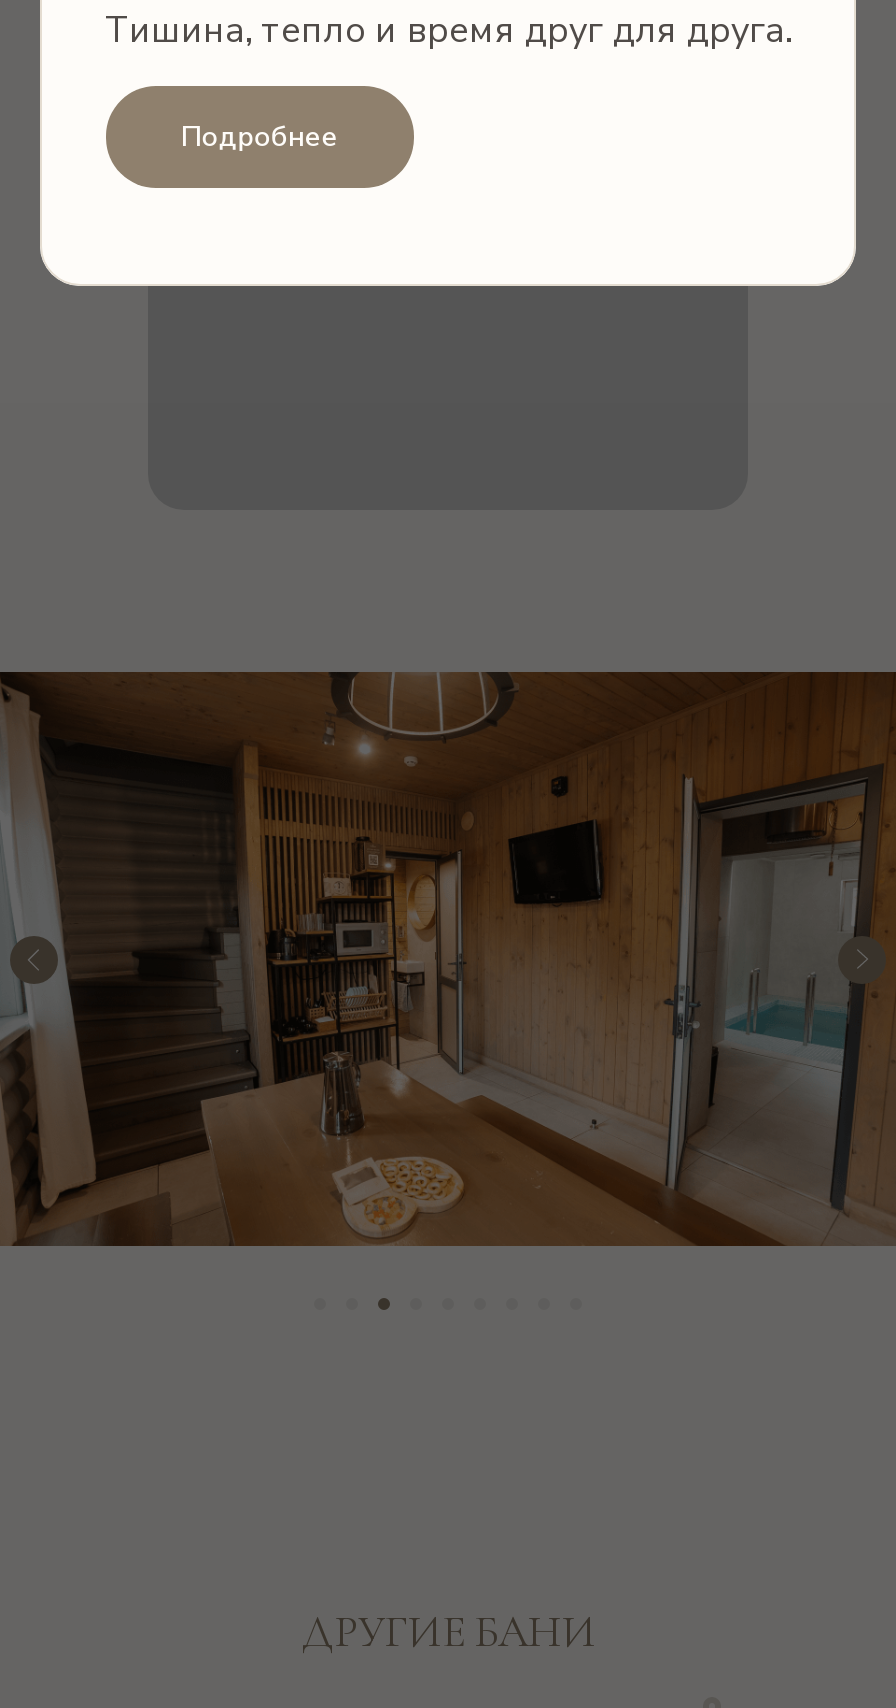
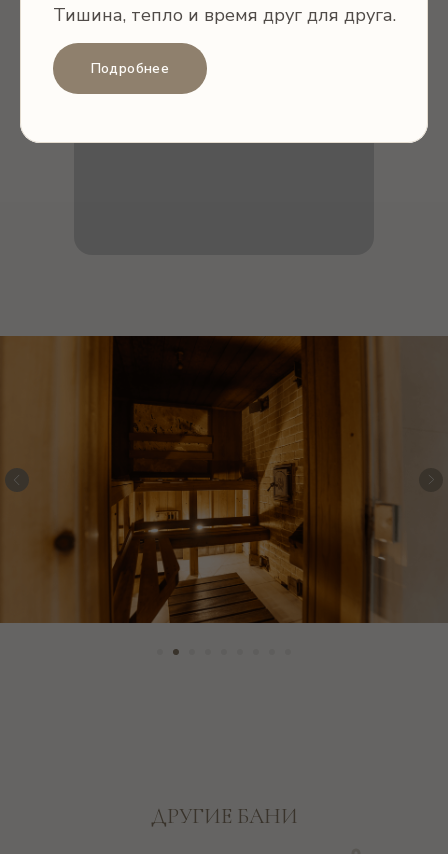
[6,672,890,1246] [image] -> [3,336,445,623] [image]

